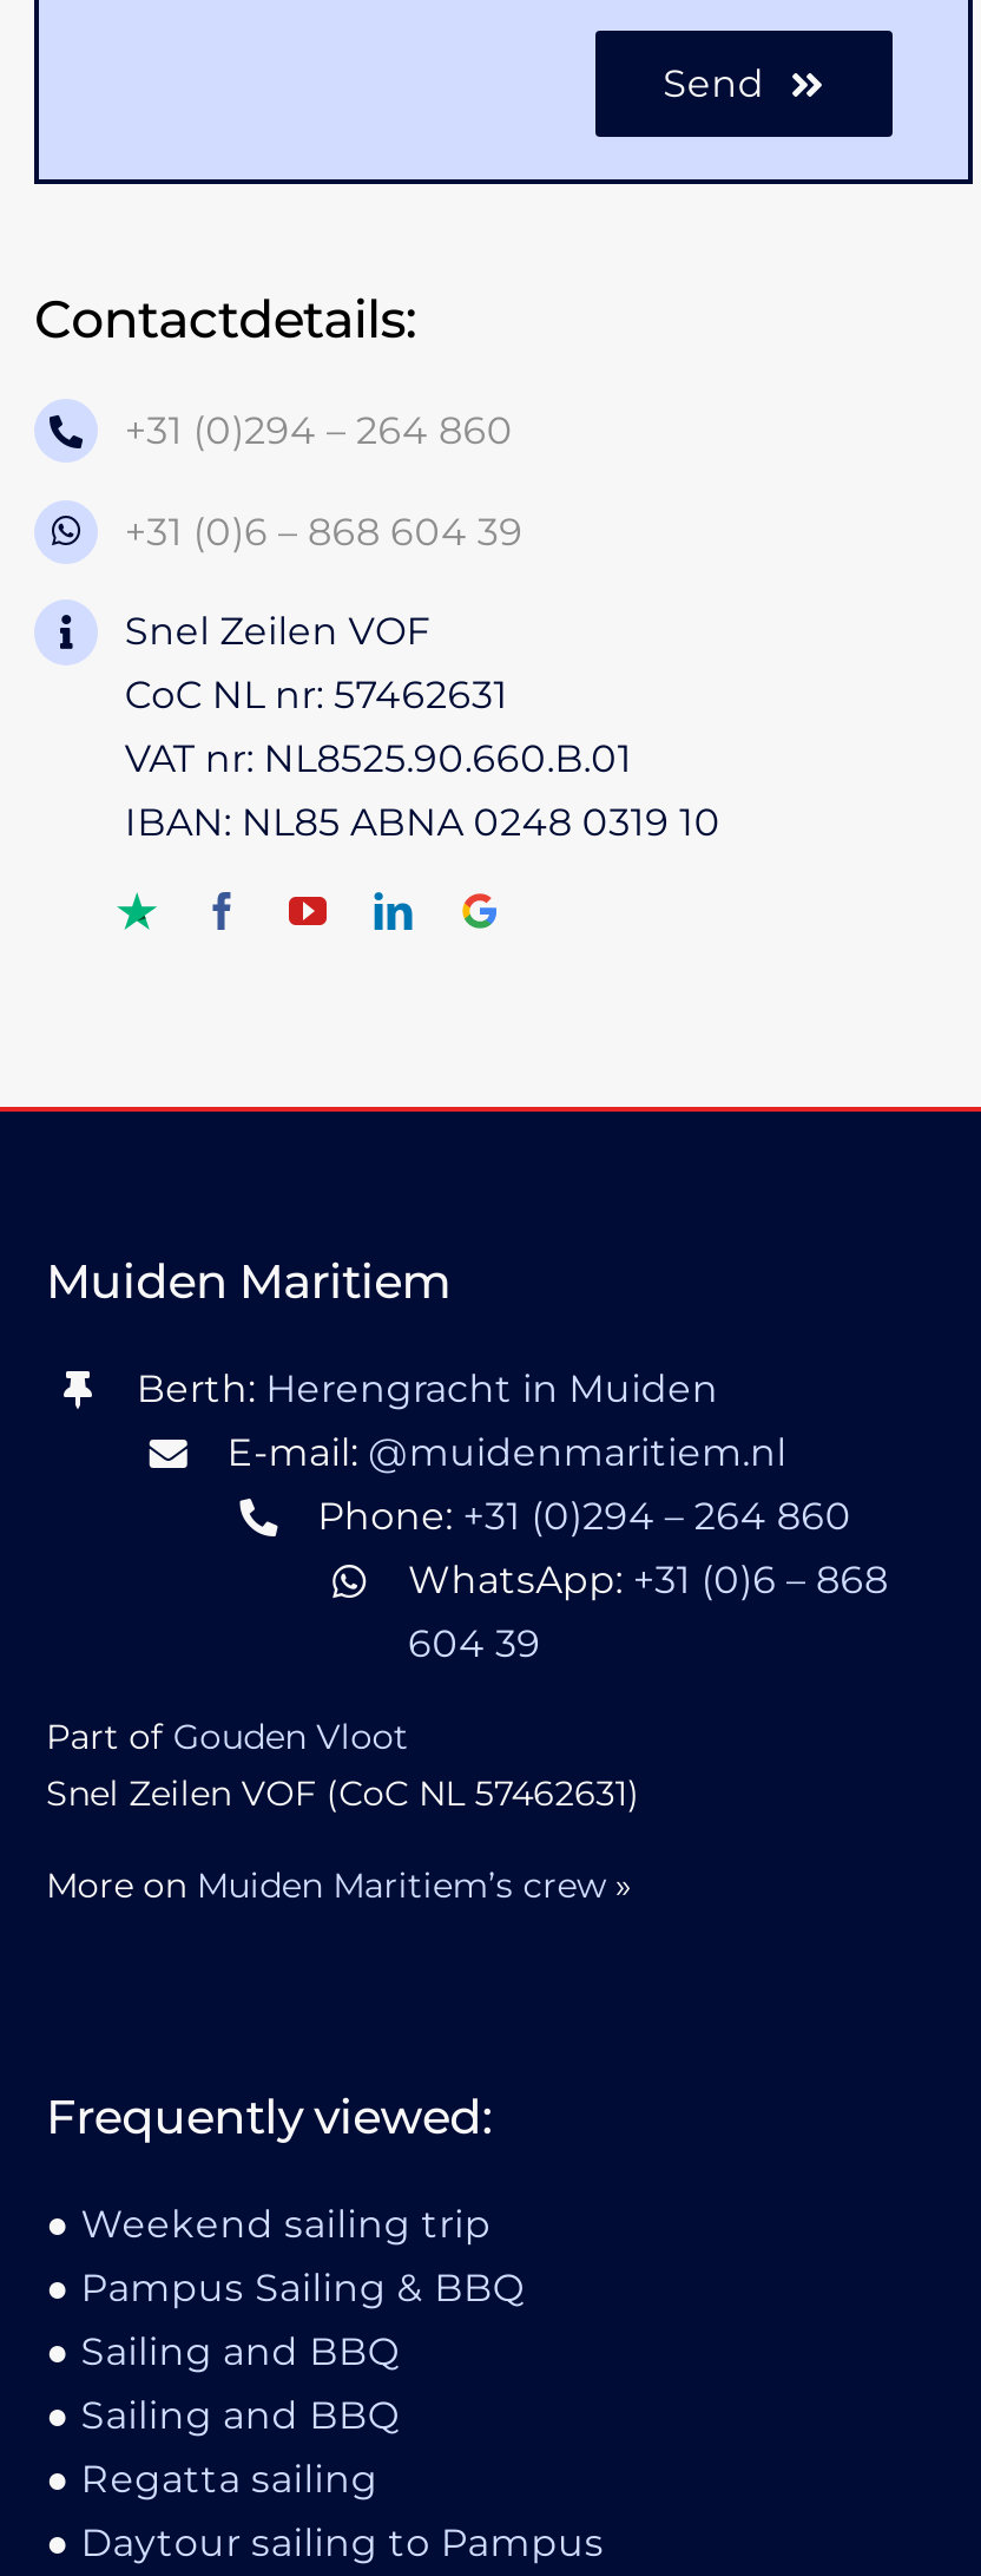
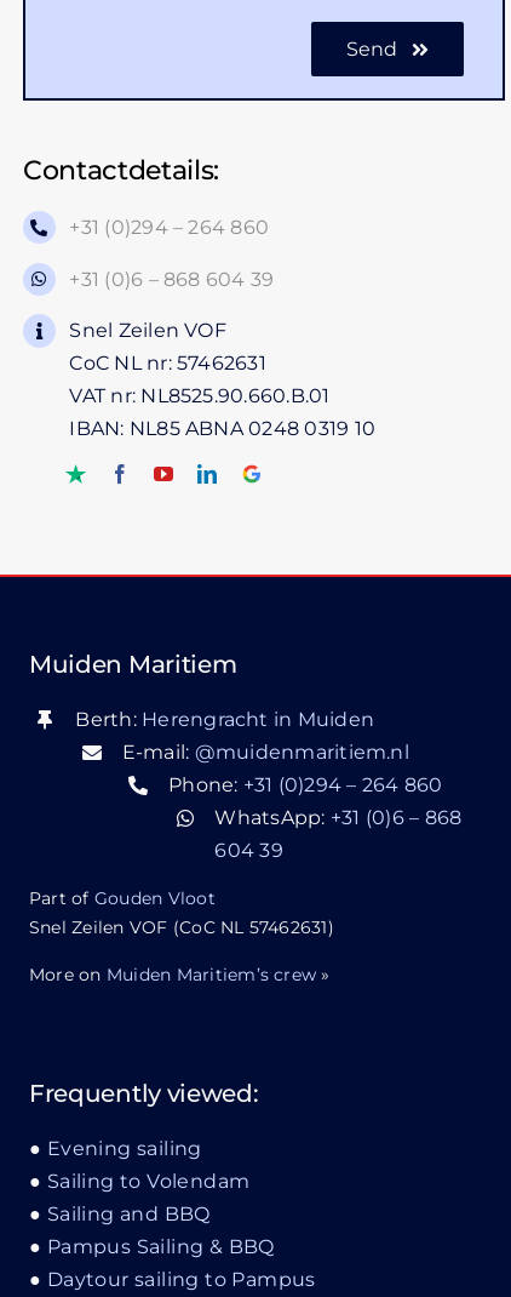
[81,2202,491,2247] Weekend sailing trip -> [47,1137,250,1193] Evening sailing | Sailing to Volendam
moved [81,2266,524,2311] -> [47,1235,275,1258]: Pampus Sailing & BBQ
[81,2393,399,2502] Sailing and BBQ | Regatta sailing -> none

